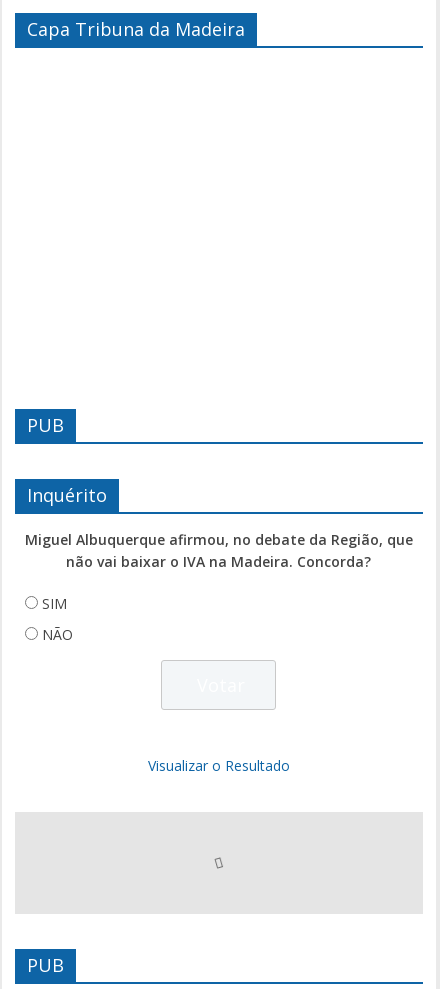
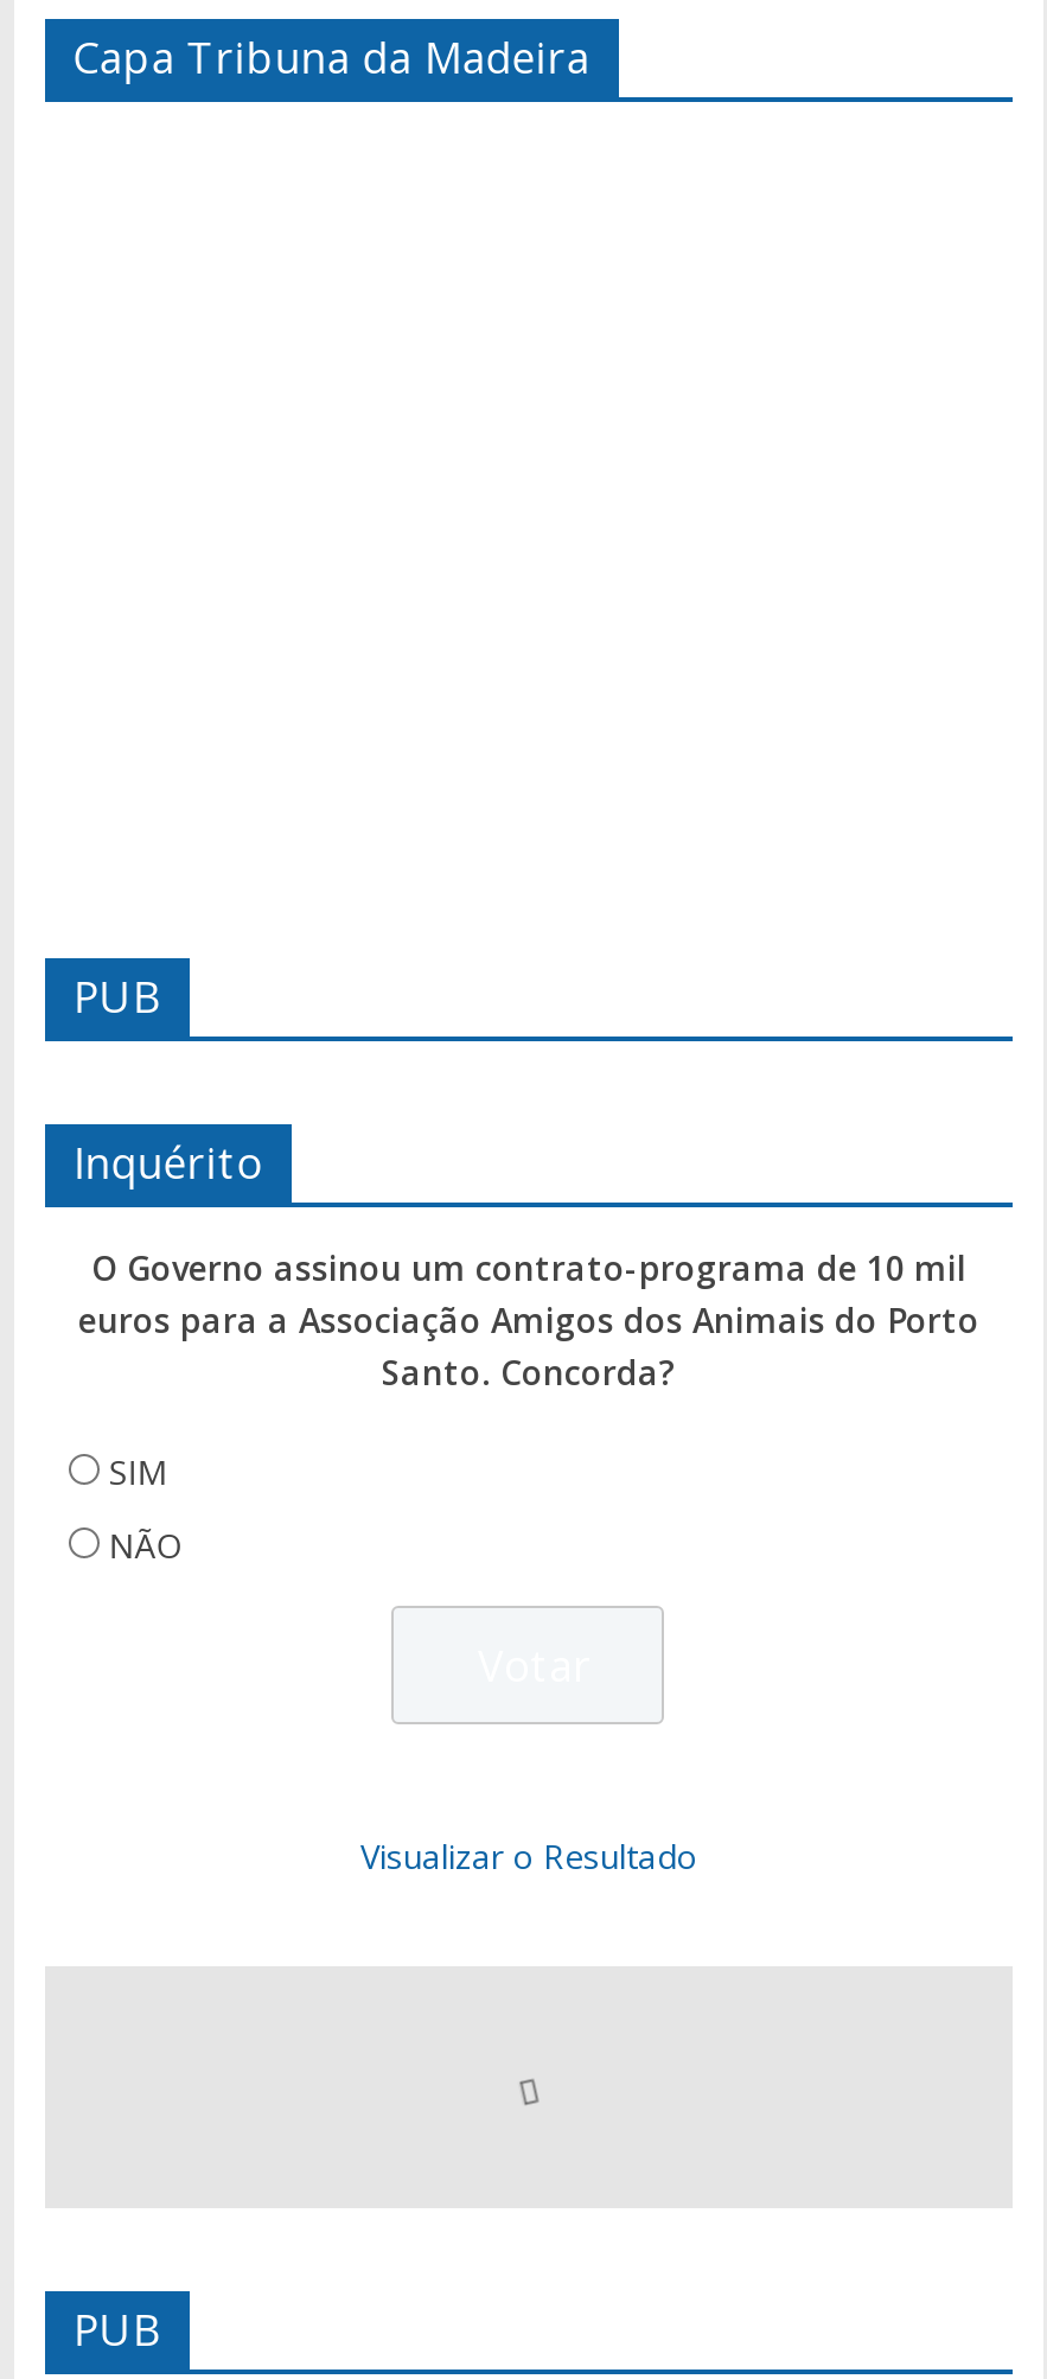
[25,530,413,571] Miguel Albuquerque afirmou, no debate da Região, que | não vai baixar o IVA na Madeira. Concorda? -> [78,1246,979,1395] O Governo assinou um contrato-programa de 10 mil | euros para a Associação Amigos dos Animais do Porto | Santo. Concorda?

